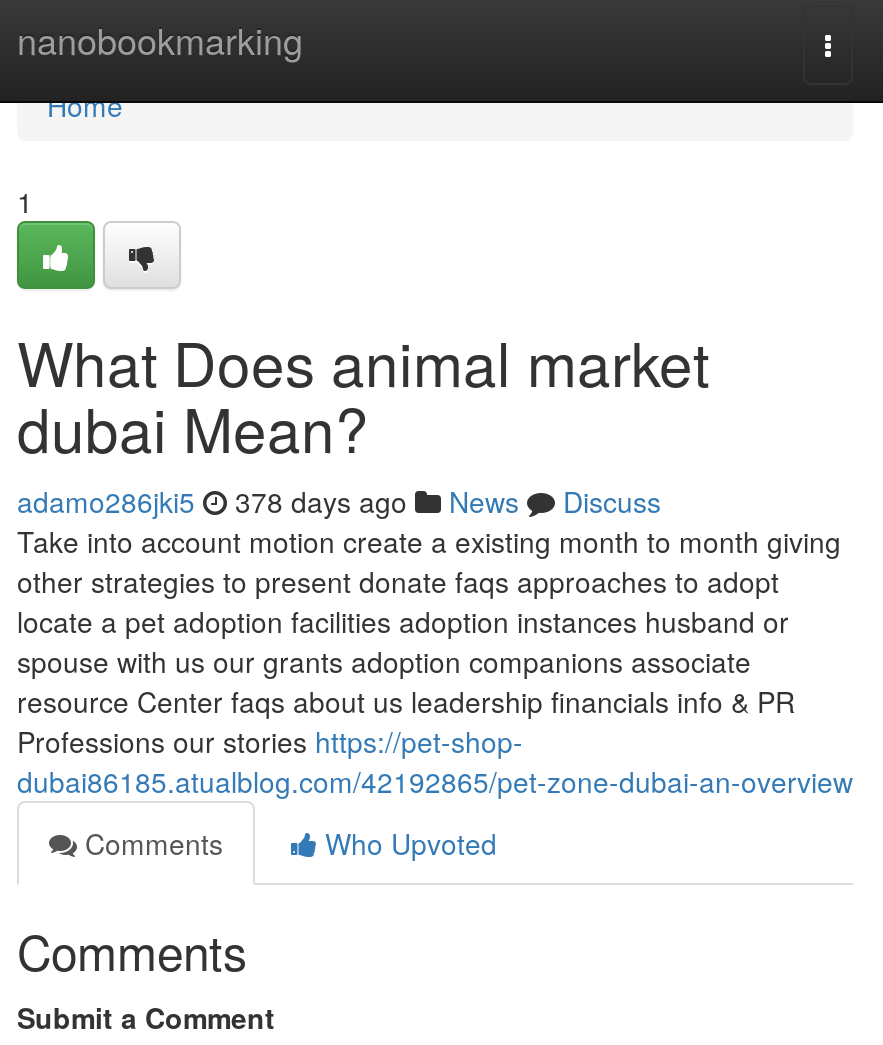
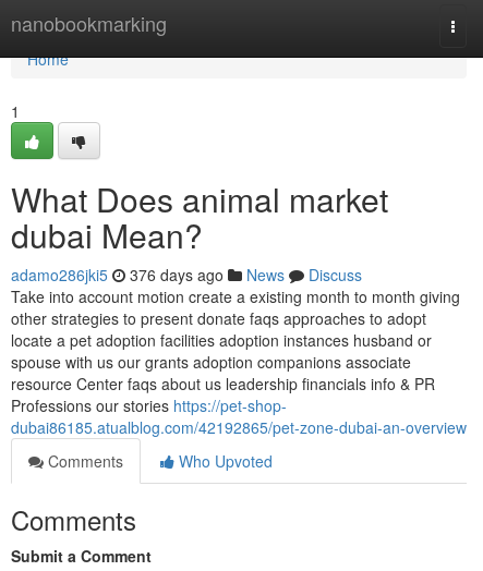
[17,481,661,521] adamo286jki5 378 days ago News Discuss -> [11,264,362,285] adamo286jki5 376 days ago News Discuss

